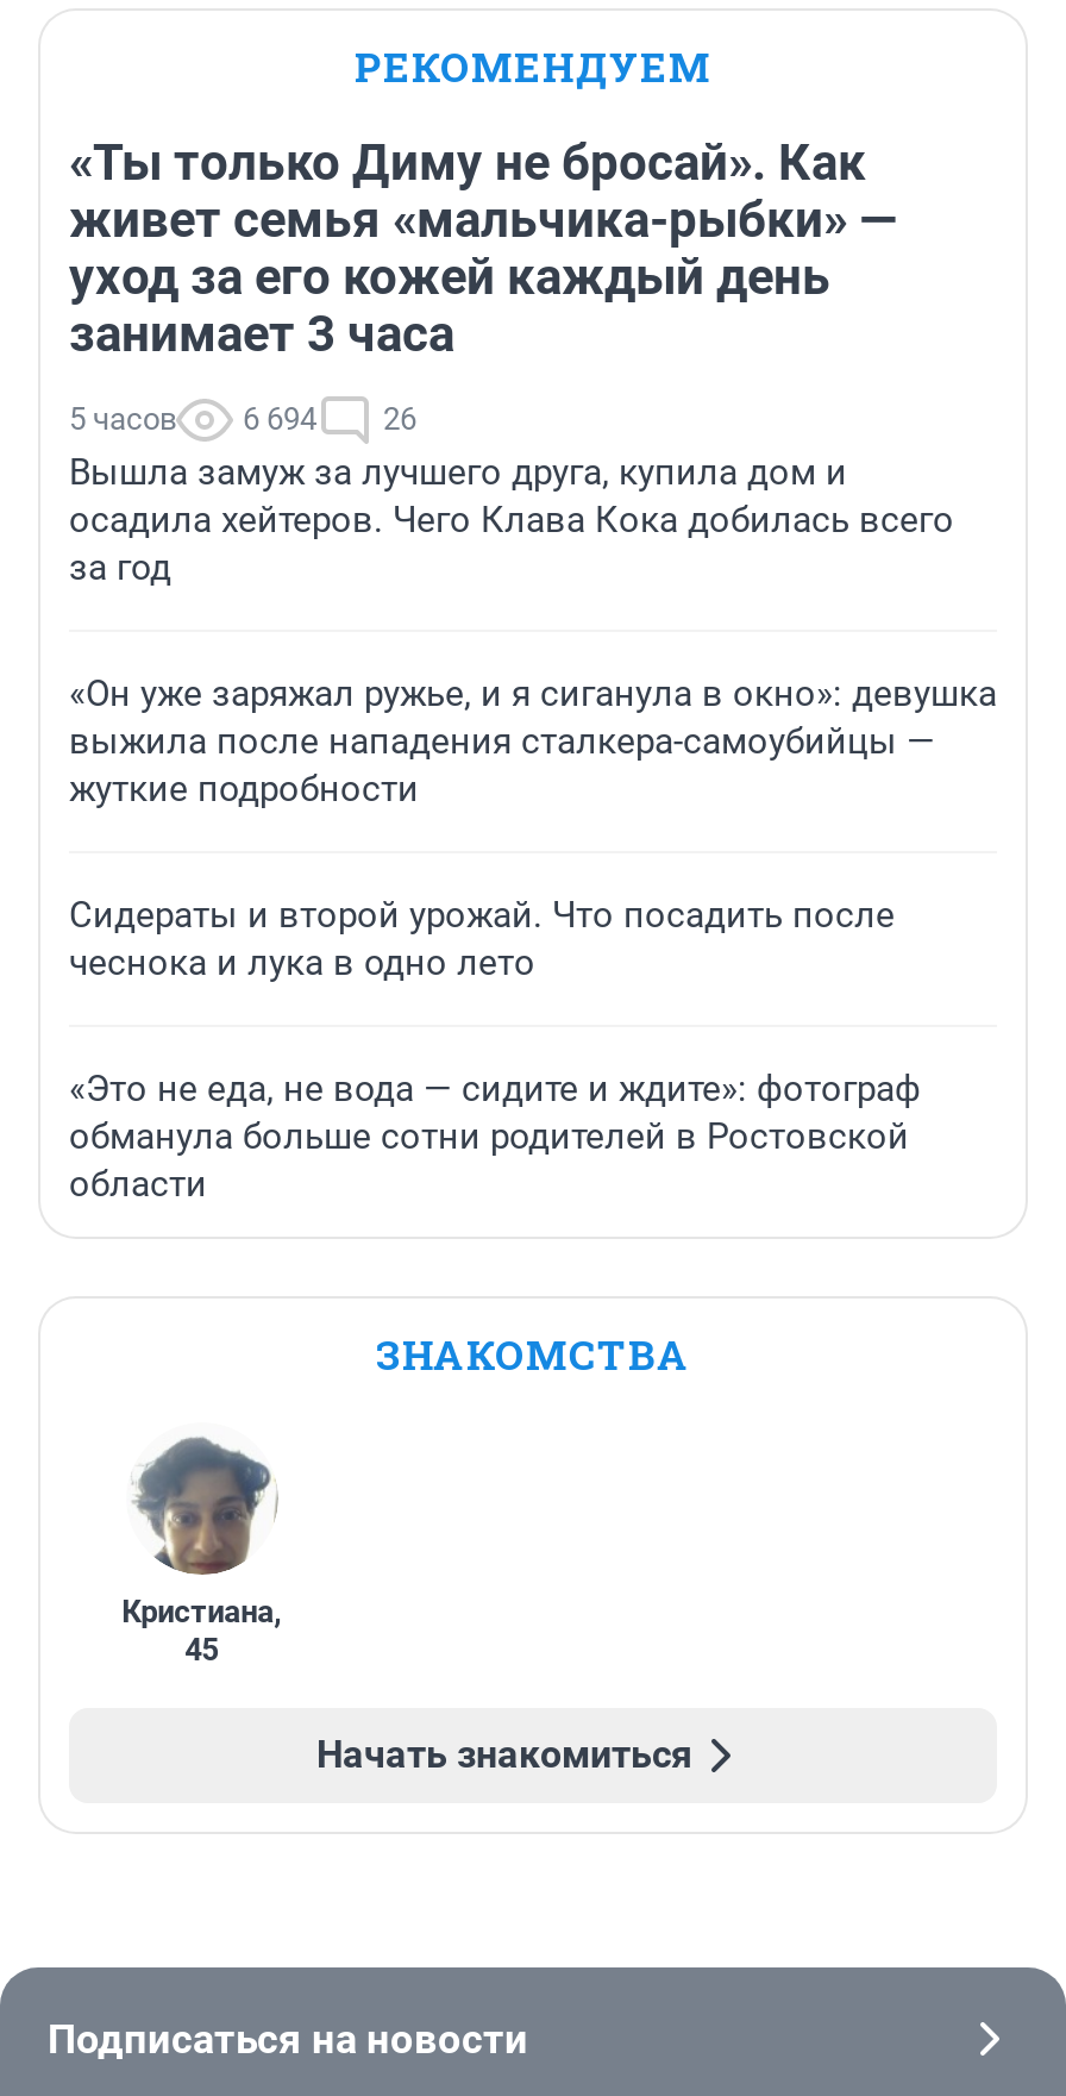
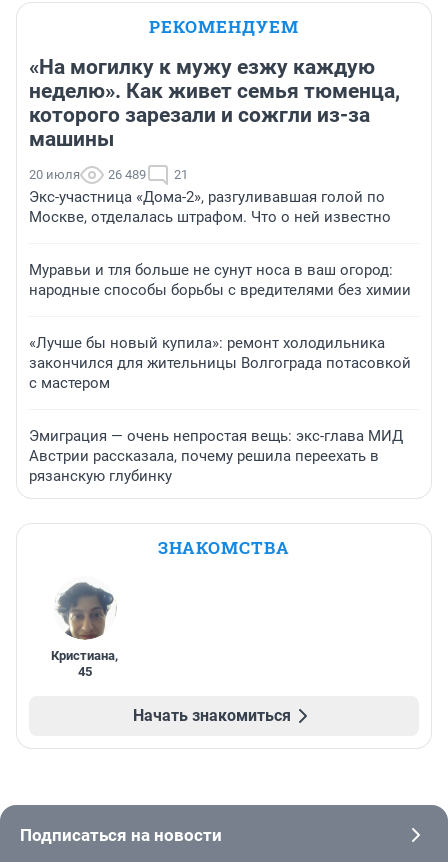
[69,135,897,363] «Ты только Диму не бросай». Как | живет семья «мальчика-рыбки» — | уход за его кожей каждый день | занимает 3 часа -> [29,55,400,151] «На могилку к мужу езжу каждую | неделю». Как живет семья тюменца, | которого зарезали и сожгли из-за | машины
[69,401,954,589] 5 часов | 6 694 | 26 | Вышла замуж за лучшего друга, купила дом и | осадила хейтеров. Чего Клава Кока добилась всего | за год -> [29,167,391,226] 20 июля | 26 489 | 21 | Экс-участница «Дома-2», разгуливавшая голой по | Москве, отделалась штрафом. Что о ней известно
[69,673,997,811] «Он уже заряжал ружье, и я сиганула в окно»: девушка | выжила после нападения сталкера-самоубийцы — | жуткие подробности -> [29,261,411,299] Муравьи и тля больше не сунут носа в ваш огород: | народные способы борьбы с вредителями без химии
[69,894,895,985] Сидераты и второй урожай. Что посадить после | чеснока и лука в одно лето -> [29,334,411,392] «Лучше бы новый купила»: ремонт холодильника | закончился для жительницы Волгограда потасовкой | с мастером
[69,1068,921,1206] «Это не еда, не вода — сидите и ждите»: фотограф | обманула больше сотни родителей в Ростовской | области -> [29,427,403,485] Эмиграция — очень непростая вещь: экс-глава МИД | Австрии рассказала, почему решила переехать в | рязанскую глубинку

